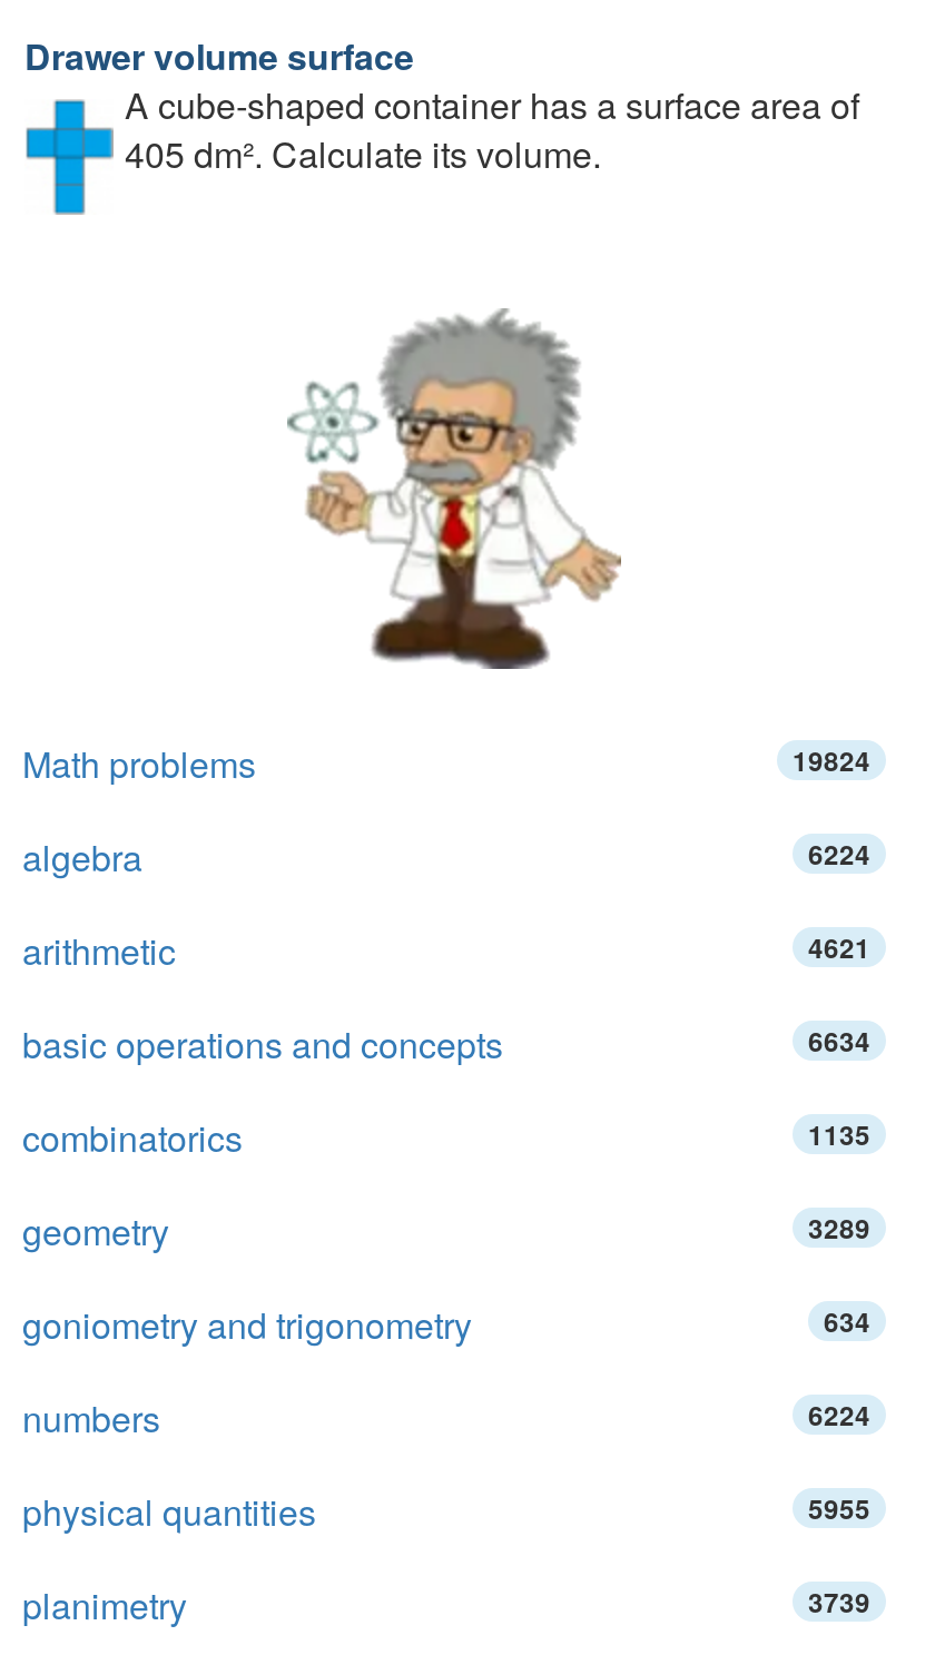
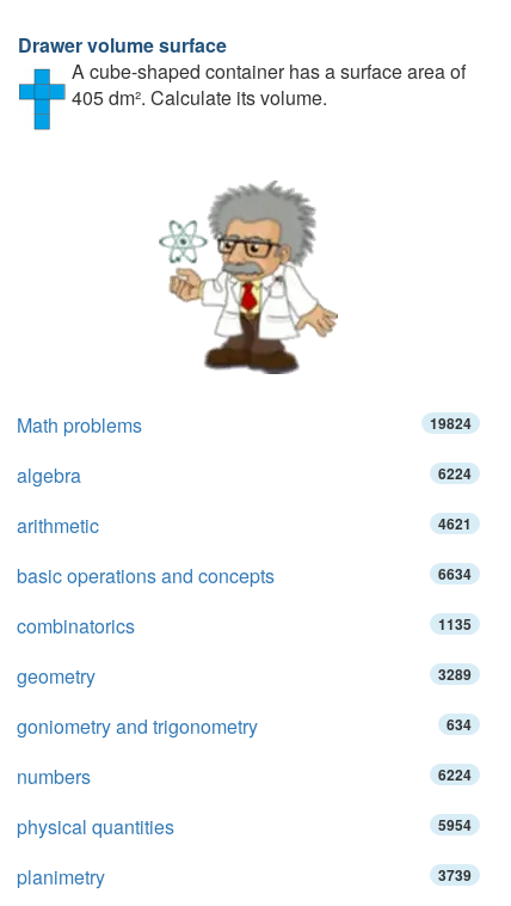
[808,1489,870,1529] 5955 -> [438,814,472,836] 5954

